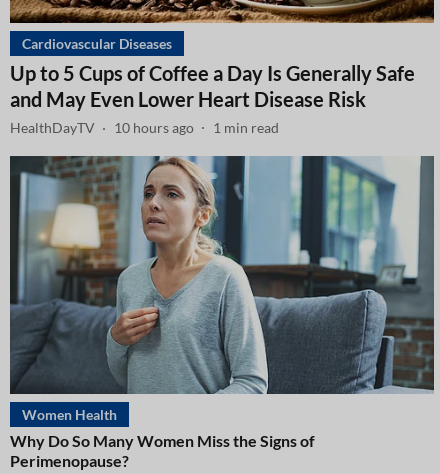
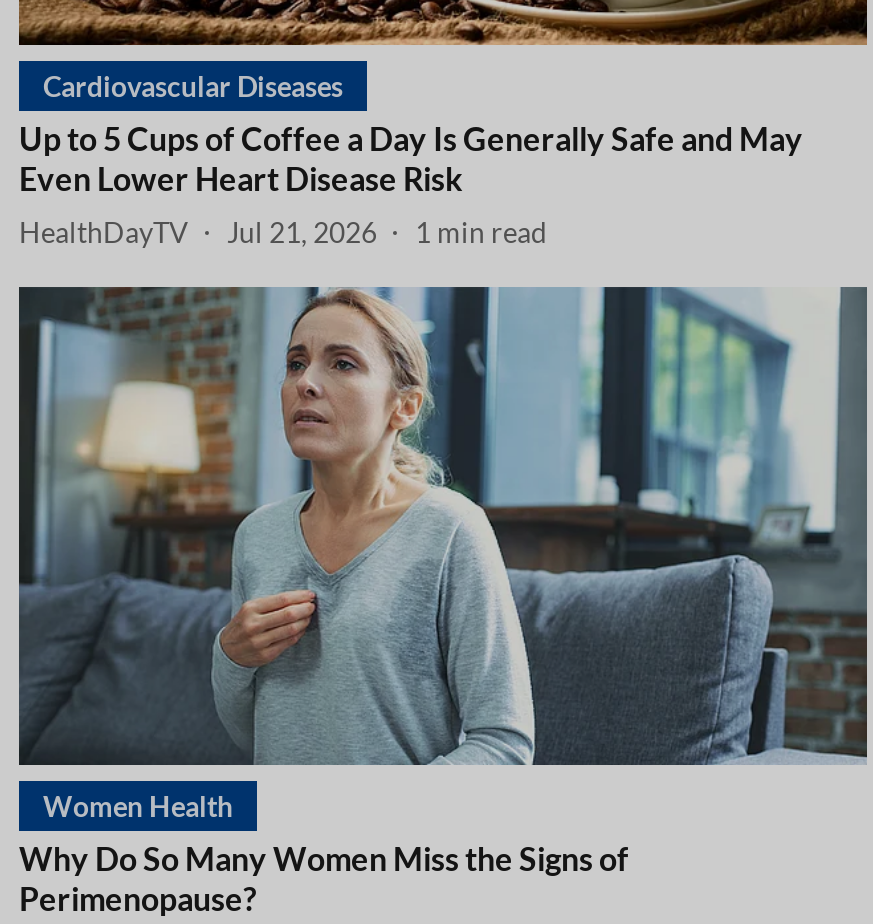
[10,119,279,136] HealthDayTV 10 hours ago 1 min read -> [19,214,547,248] HealthDayTV Jul 21, 2026 1 min read

